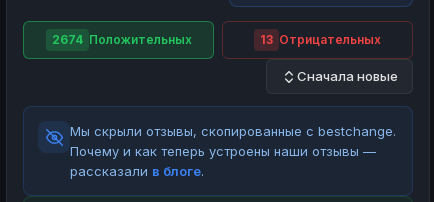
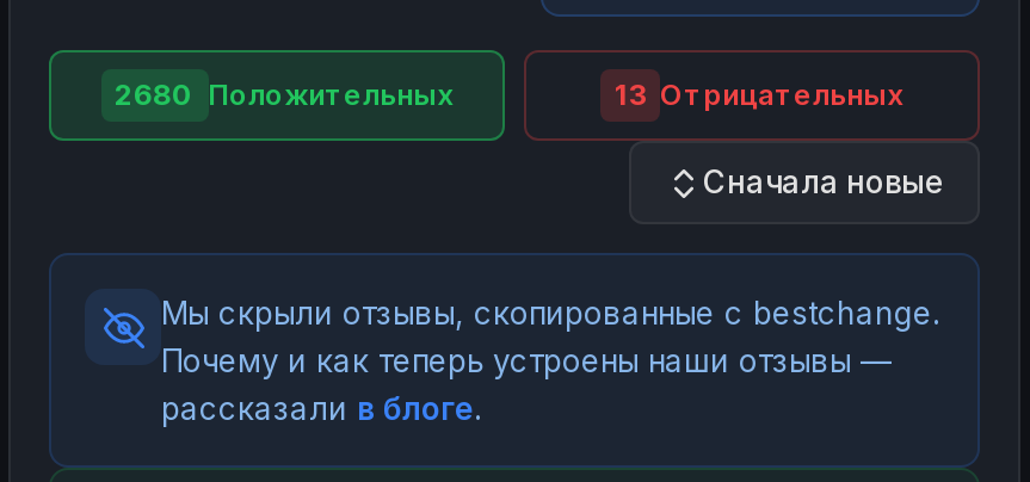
[51,32,191,47] 2674 Положительных -> [115,76,454,112] 2680 Положительных

